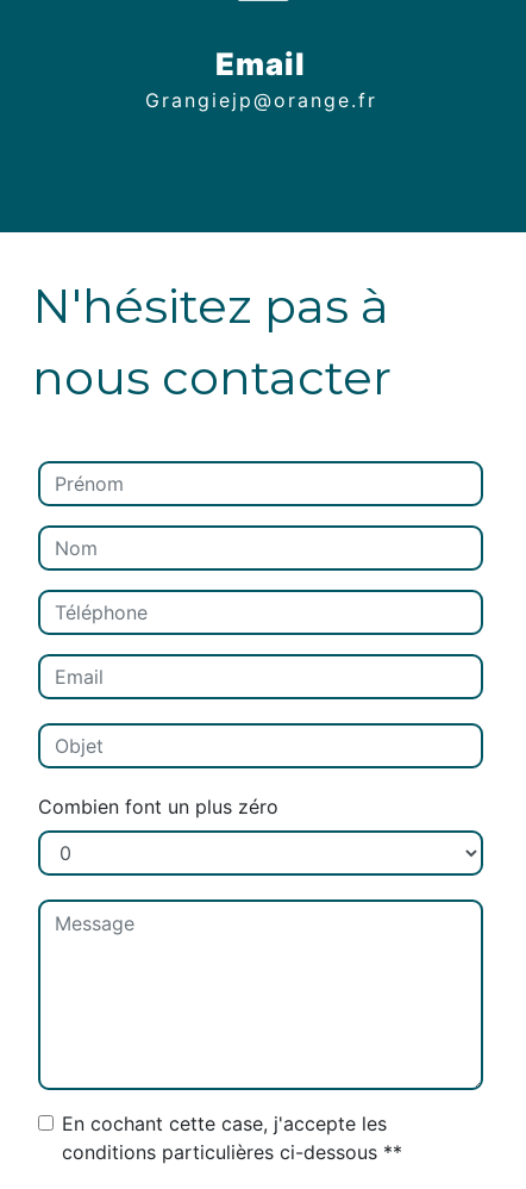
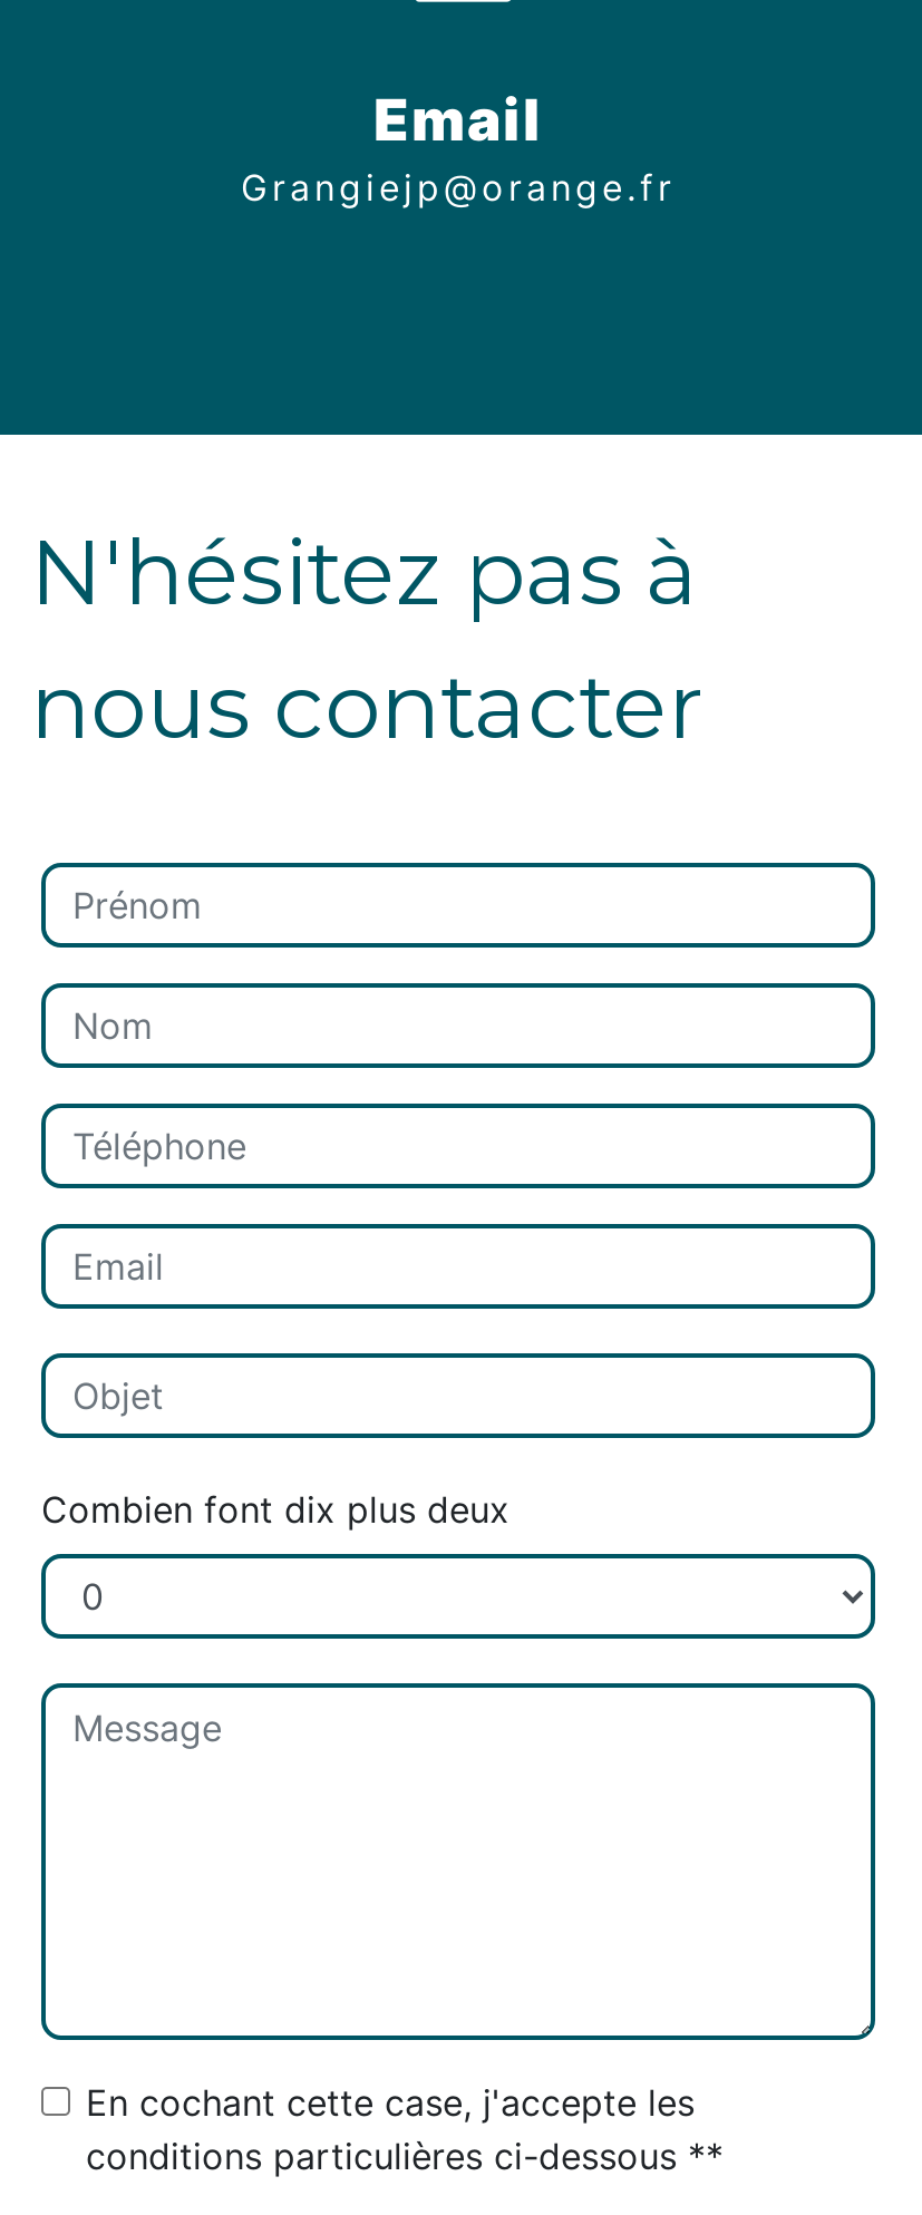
[38,795,278,818] Combien font un plus zéro -> [41,1487,509,1532] Combien font dix plus deux

